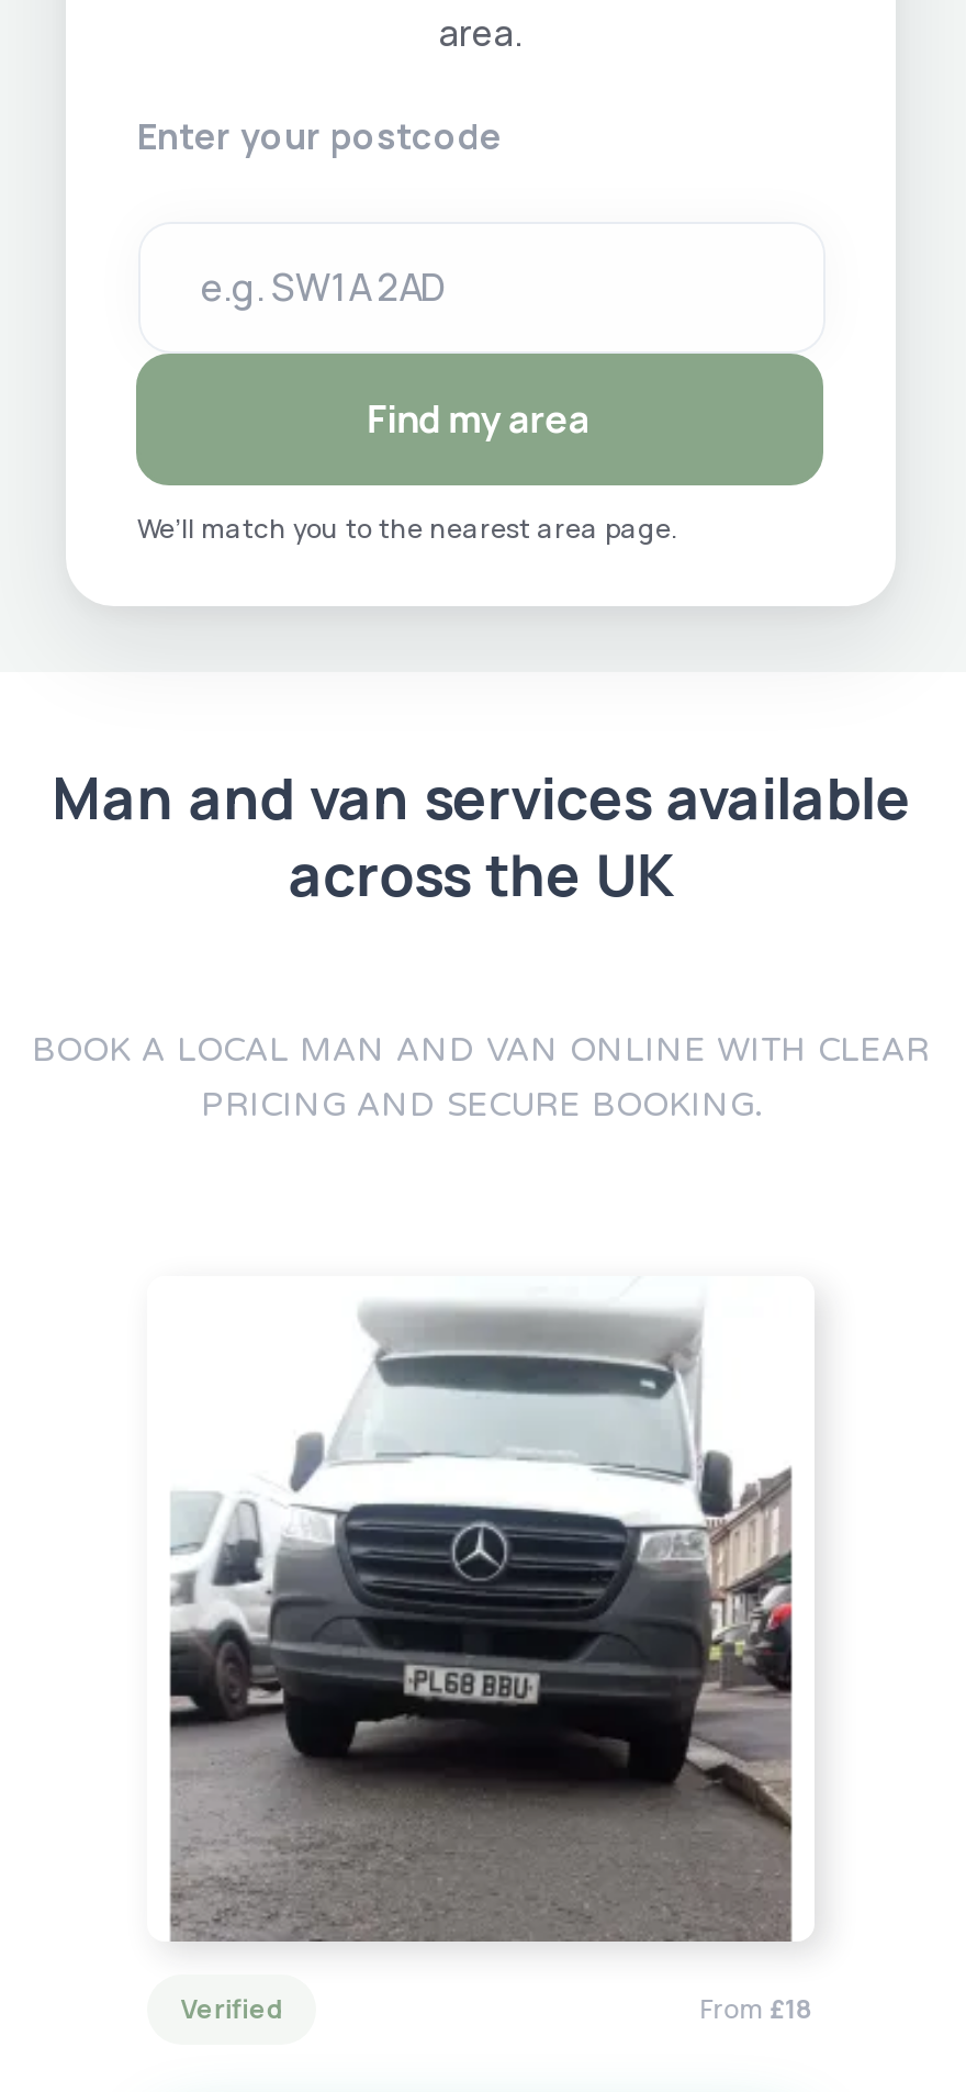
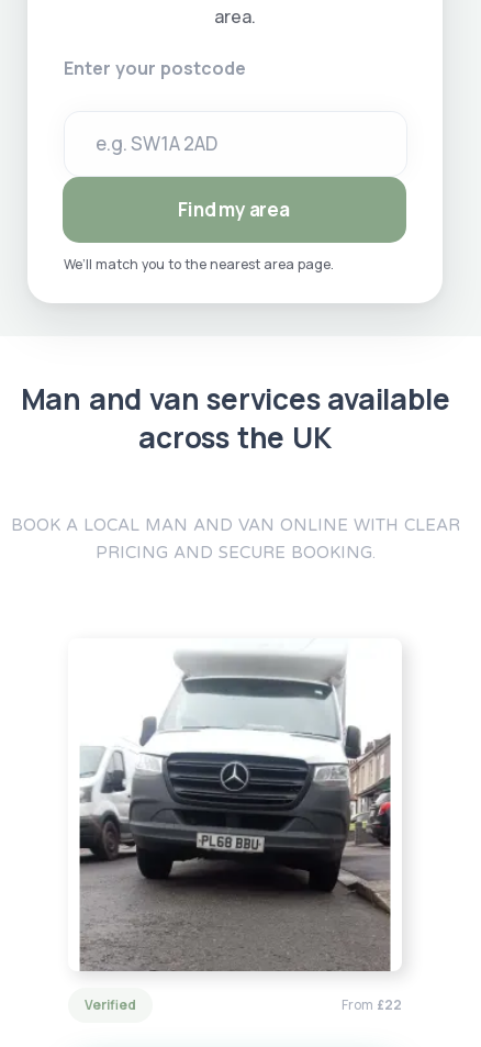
[700,1989,814,2027] From £18 -> [341,995,402,1014] From £22

